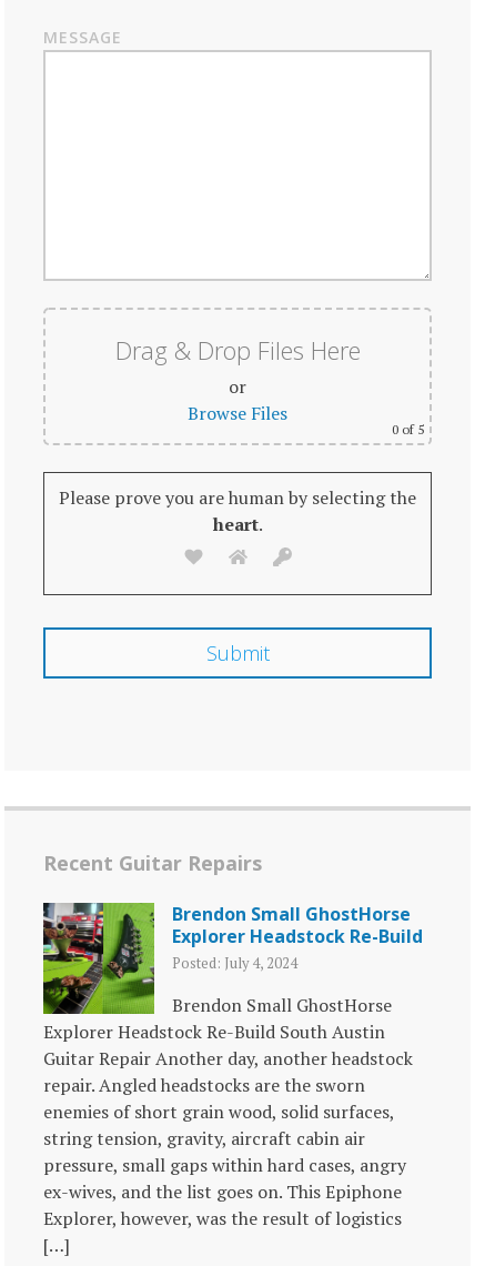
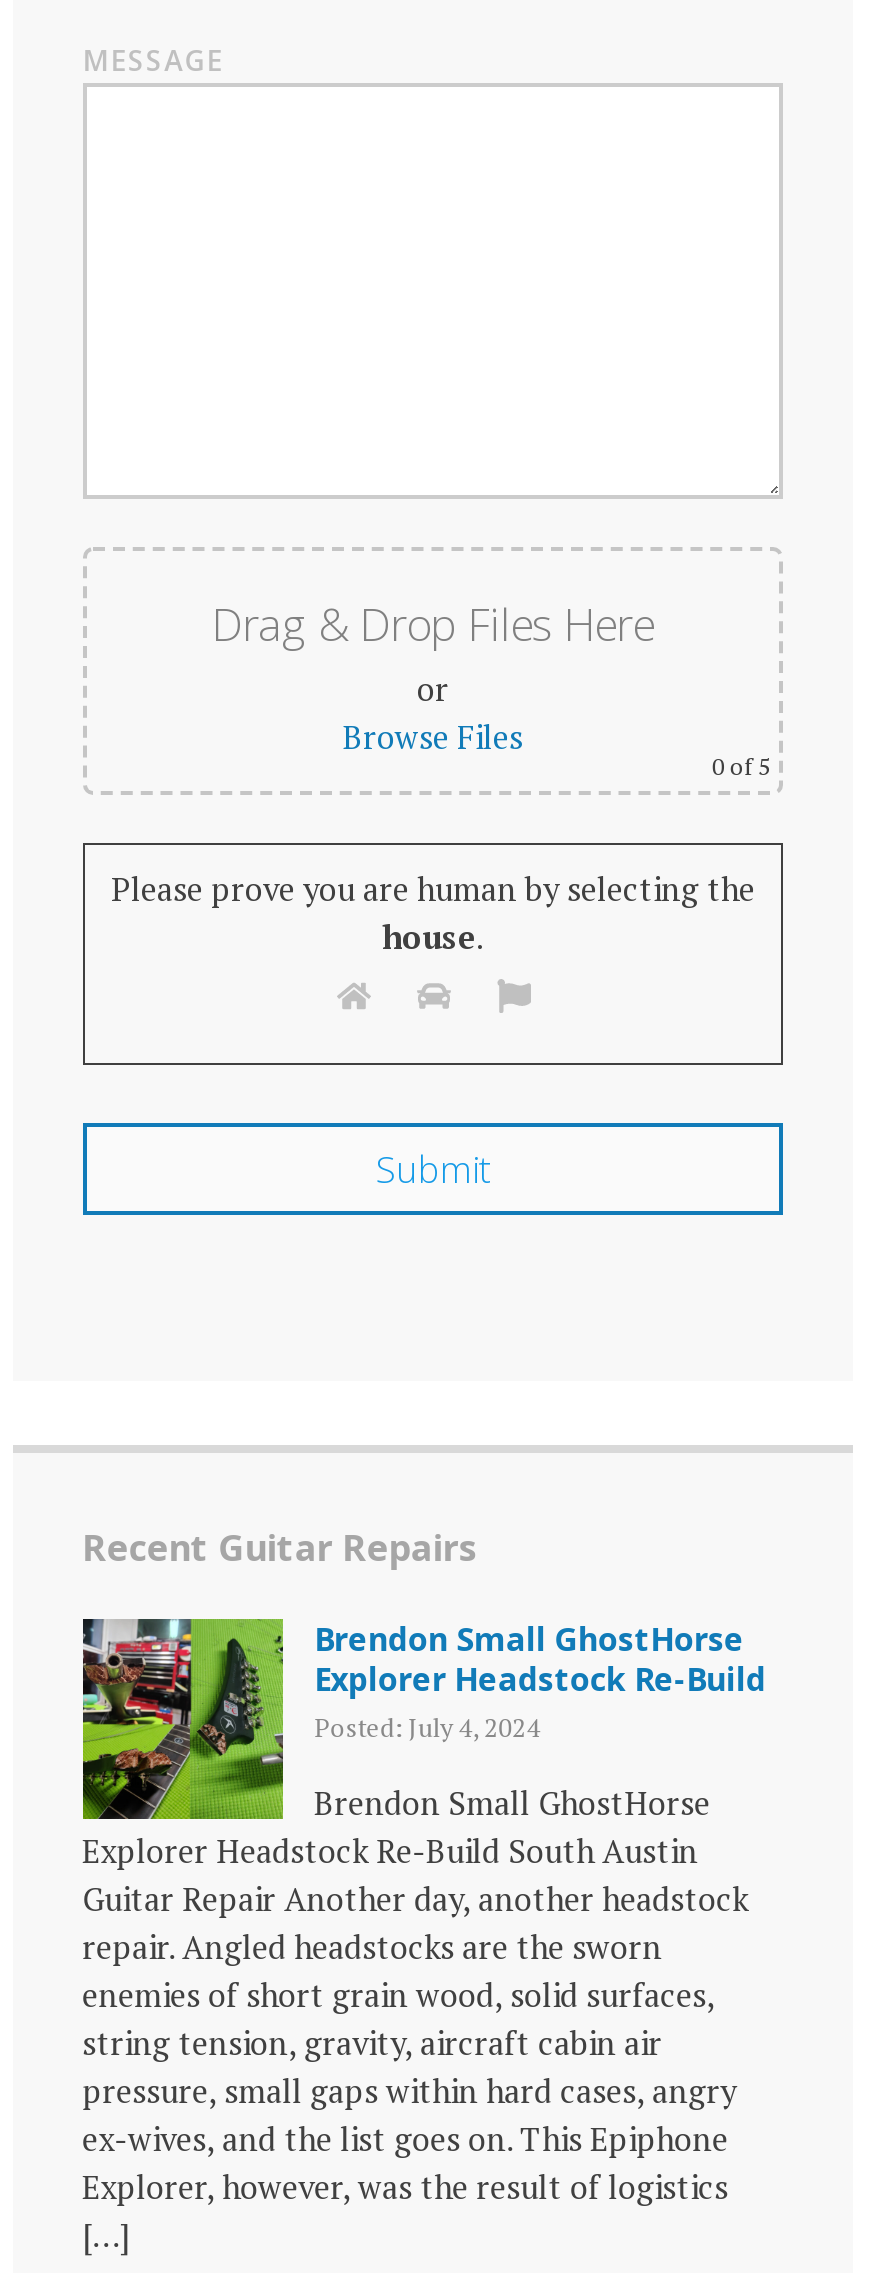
[213,512,262,536] heart. -> [382,915,484,959] house.

